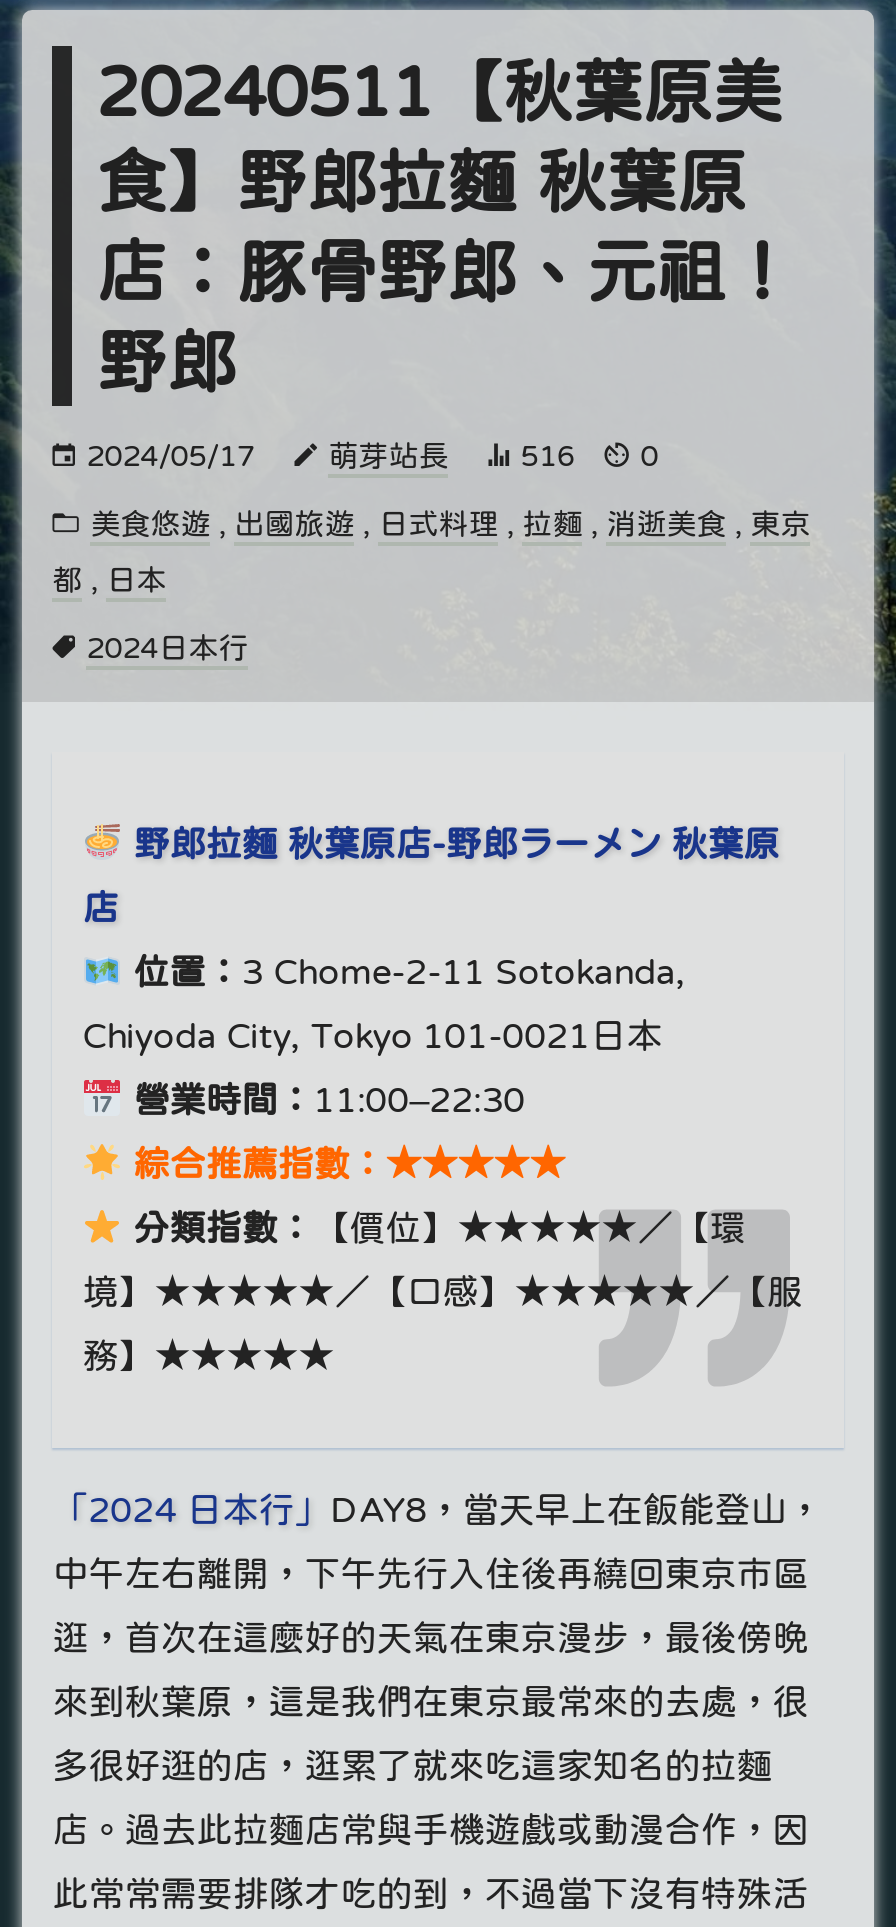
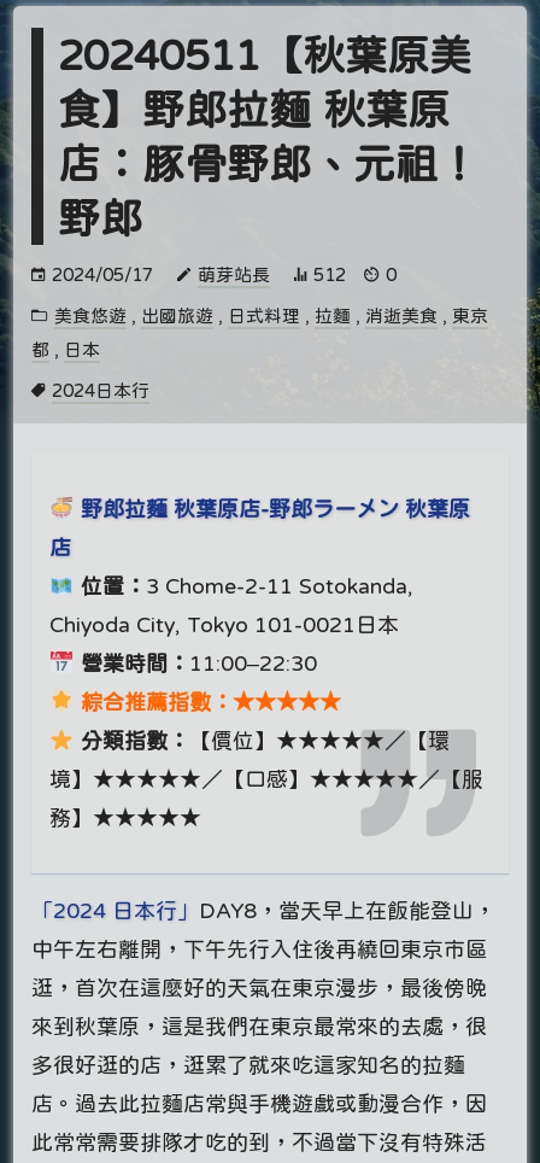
[512,440,658,470] 516 0 -> [309,265,397,284] 512 0

